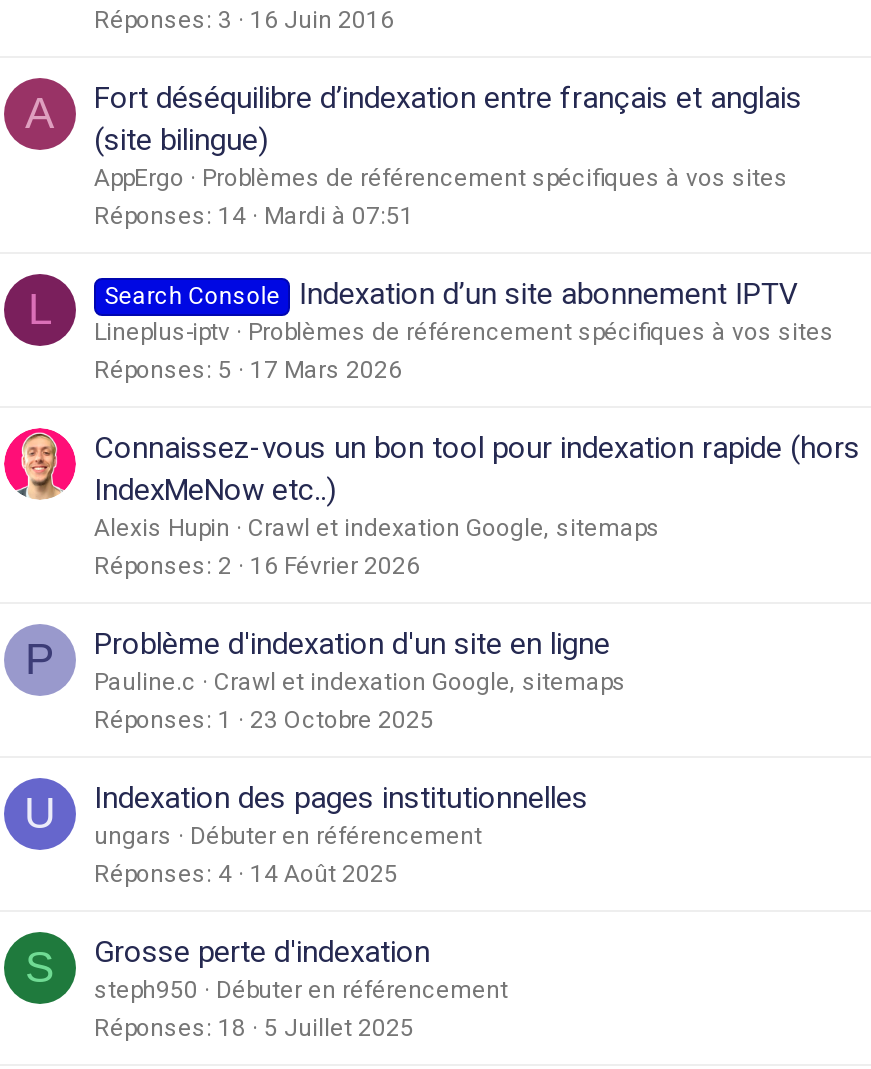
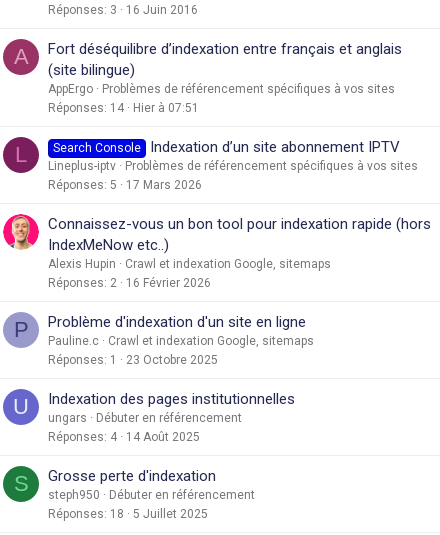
[94,203,414,231] Réponses 14 Mardi à 07:51 -> [48,101,199,115] Réponses 14 Hier à 07:51

